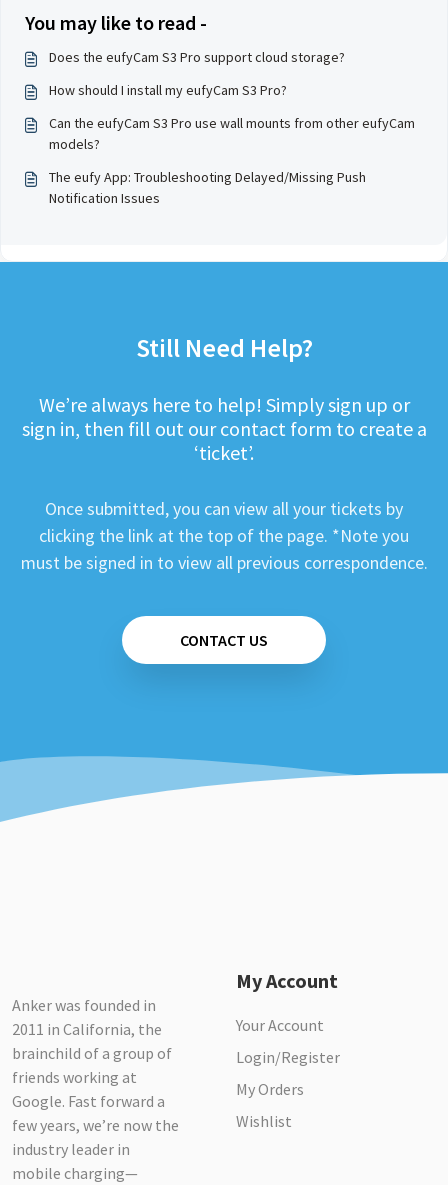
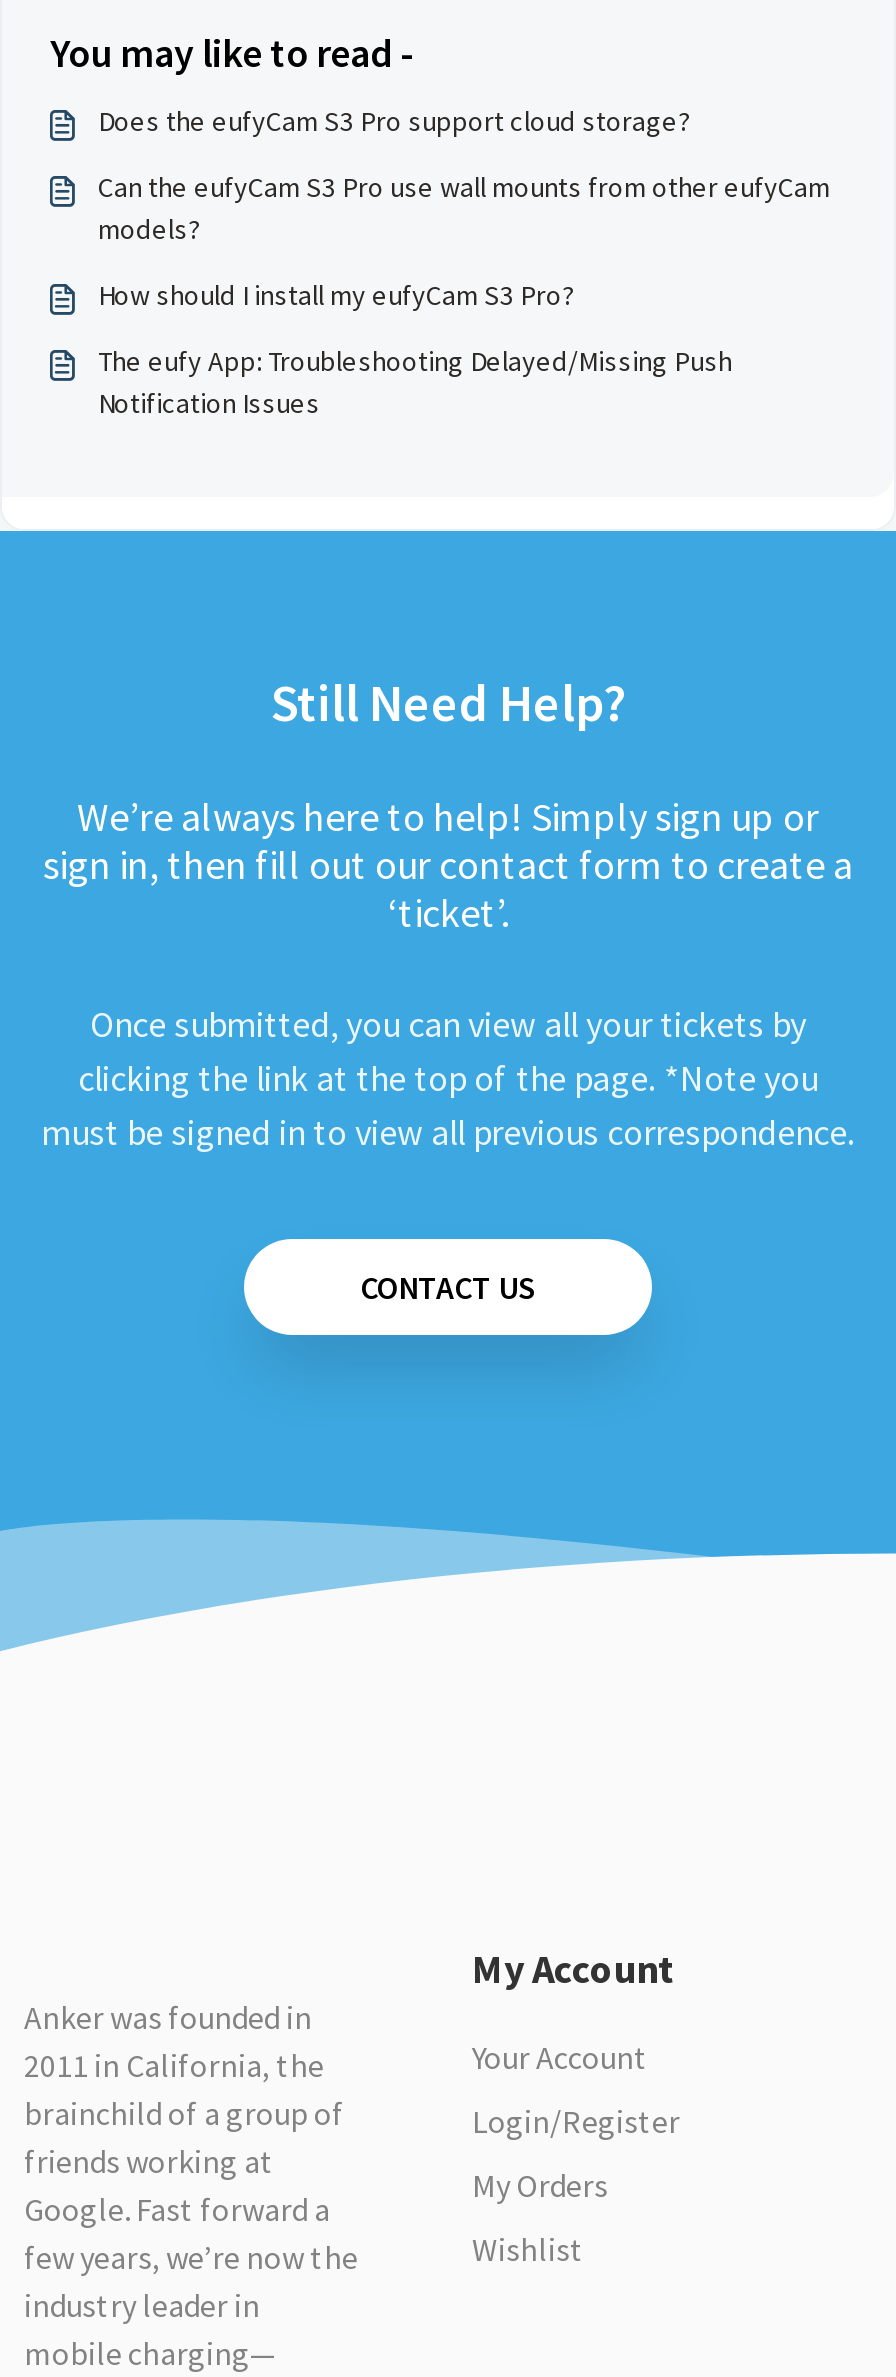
moved [49,81,287,99] -> [98,277,574,313]: How should I install my eufyCam S3 Pro?
moved [49,114,415,153] -> [98,169,830,247]: Can the eufyCam S3 Pro use wall mounts from other eufyCam | models?

